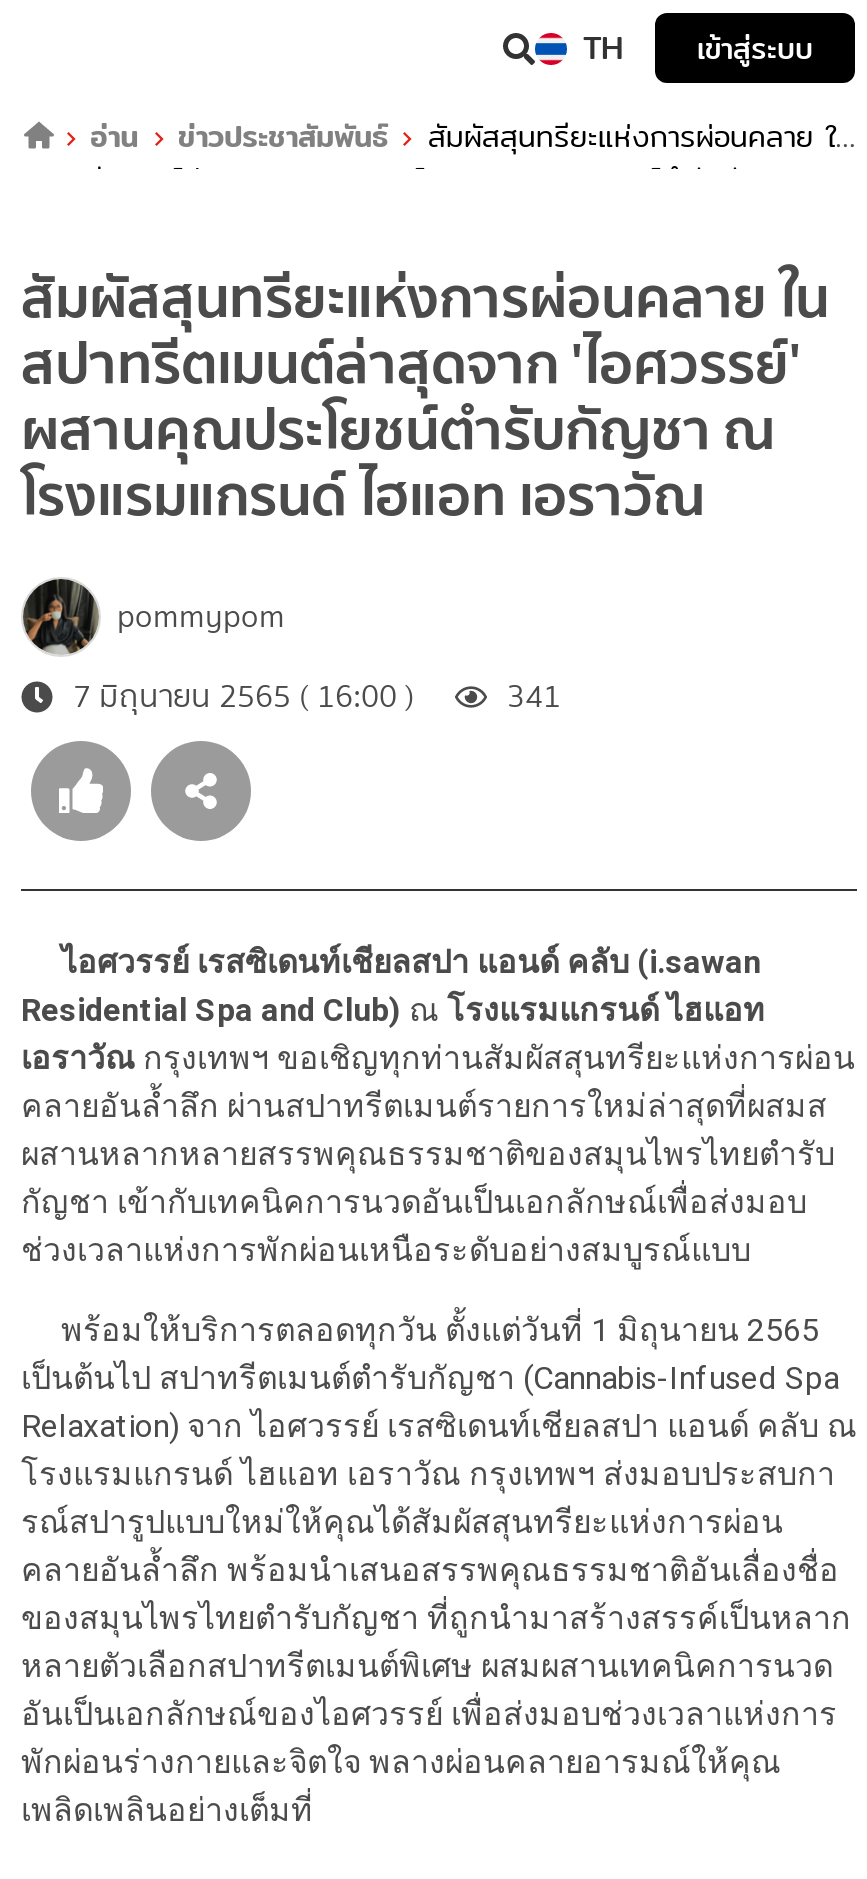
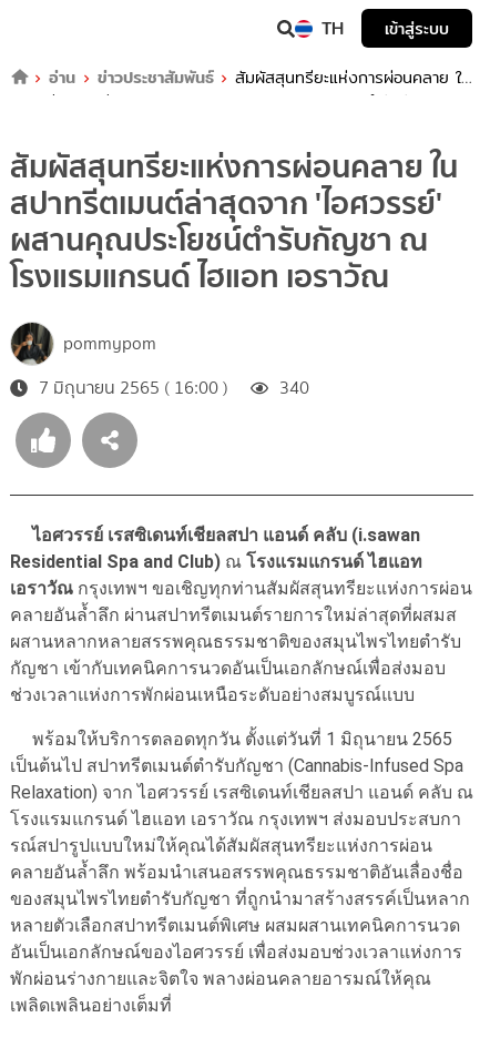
[73,673,561,719] 7 มิถุนายน 2565 ( 16:00 ) 341 -> [39,375,309,400] 7 มิถุนายน 2565 ( 16:00 ) 340

